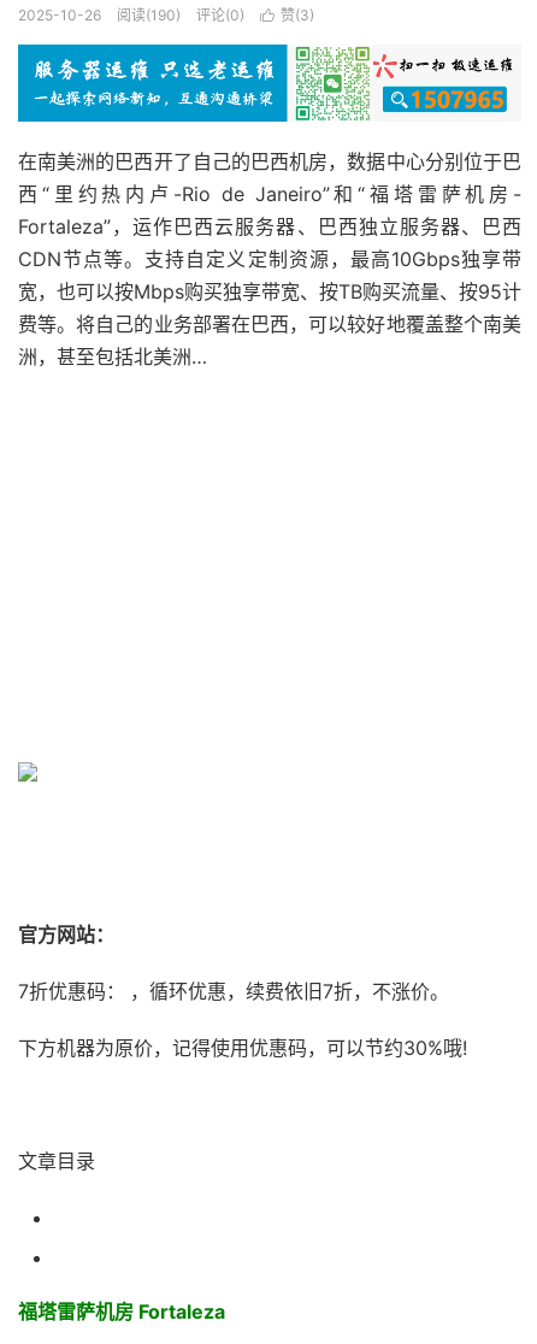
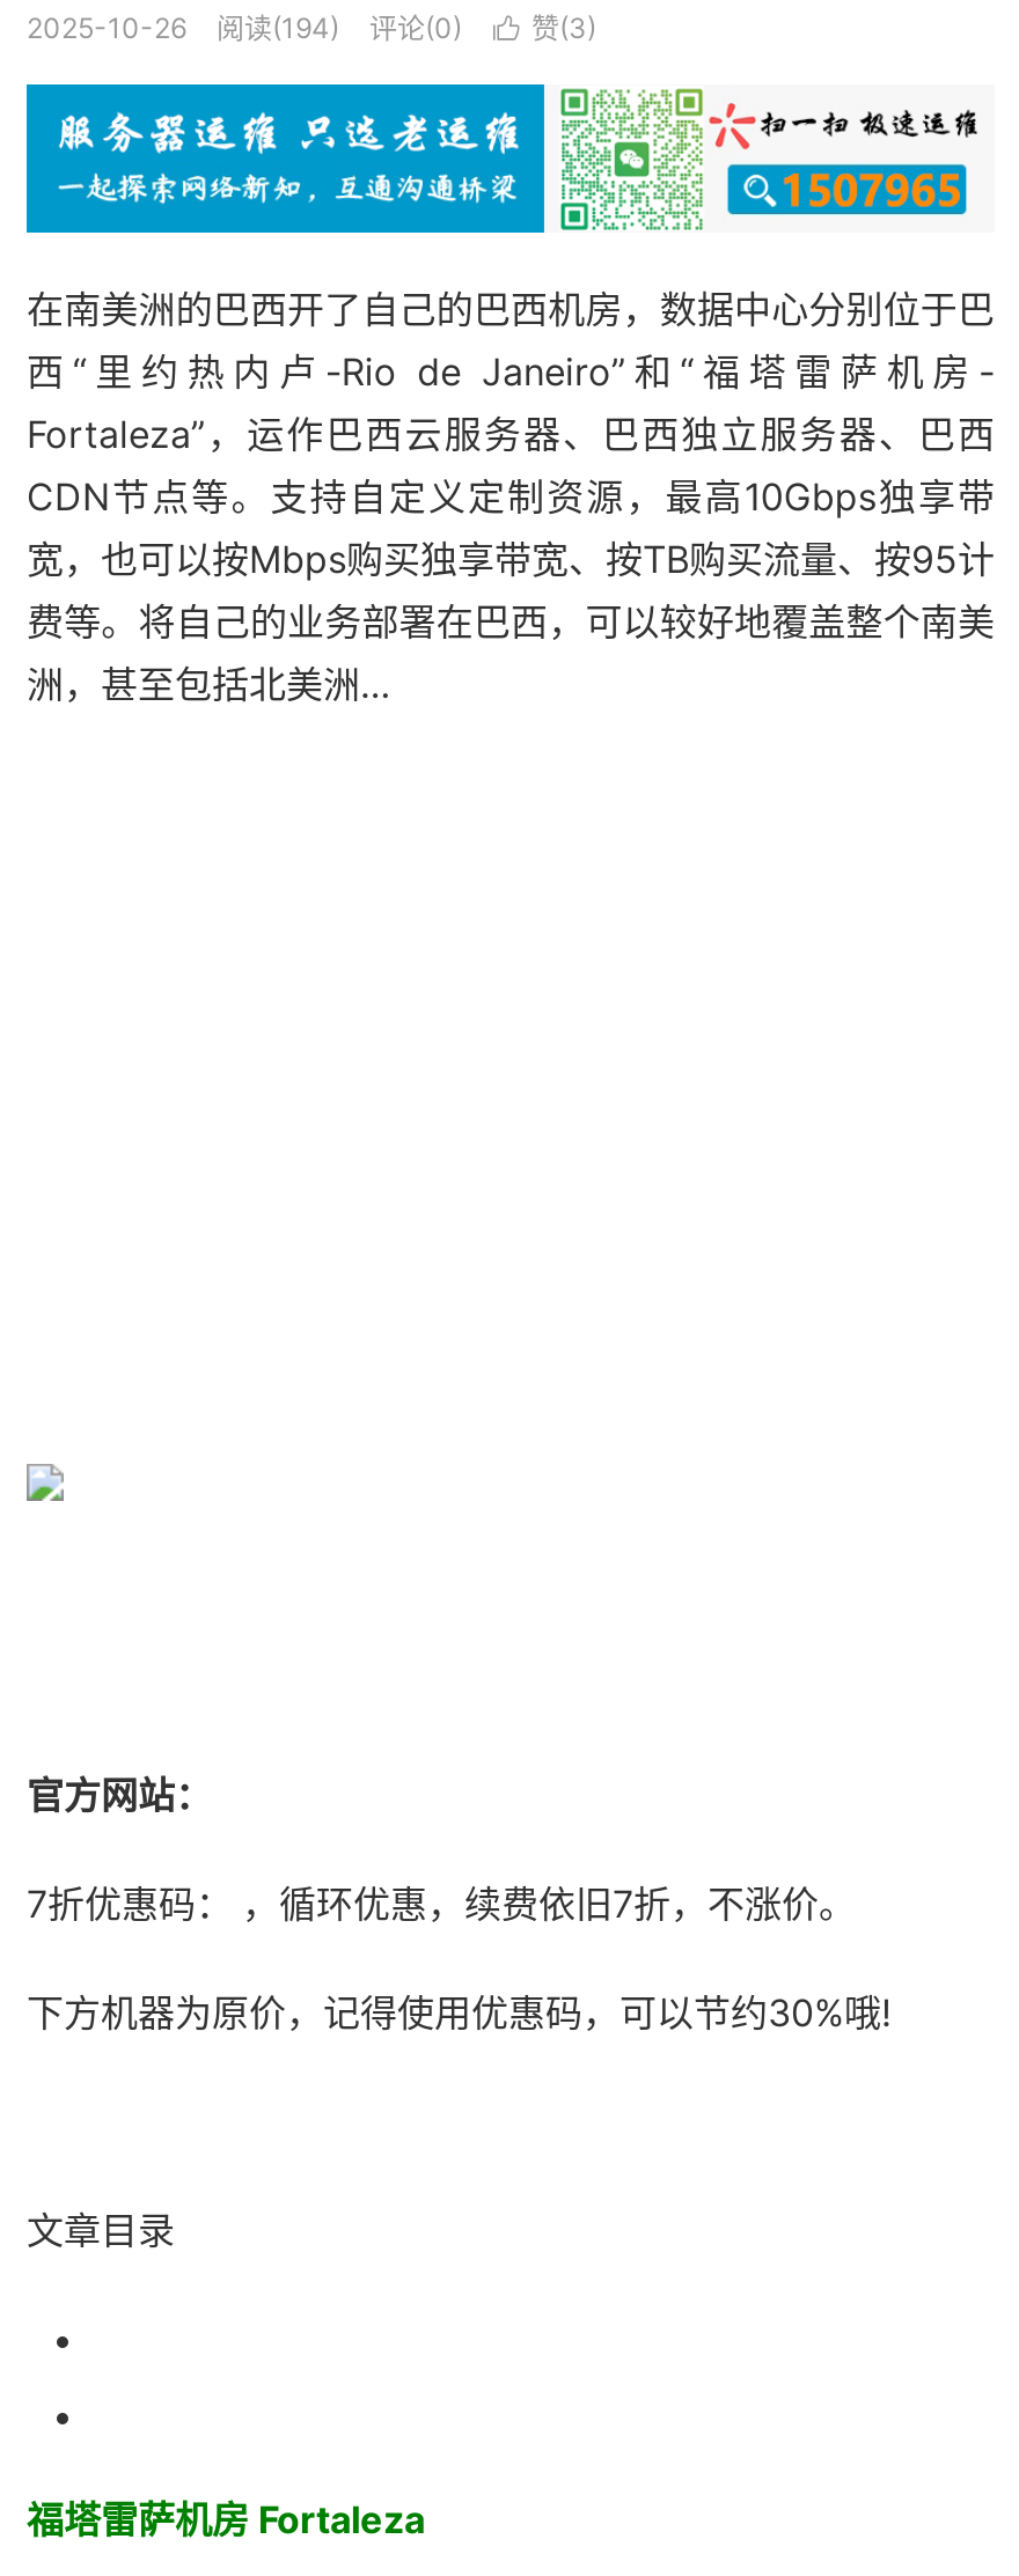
[117,6,181,24] 阅读(190) -> [217,10,339,45] 阅读(194)

